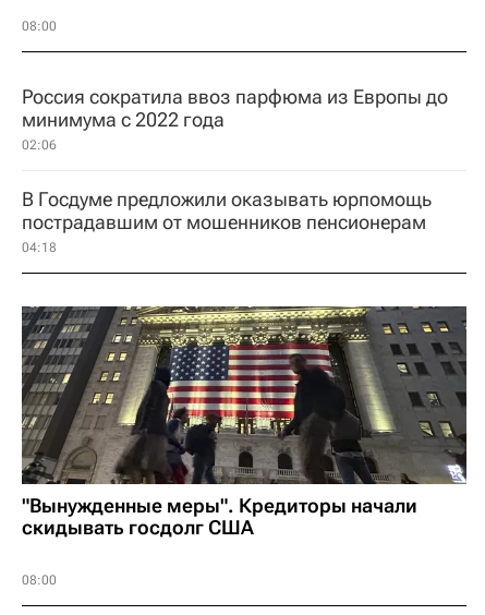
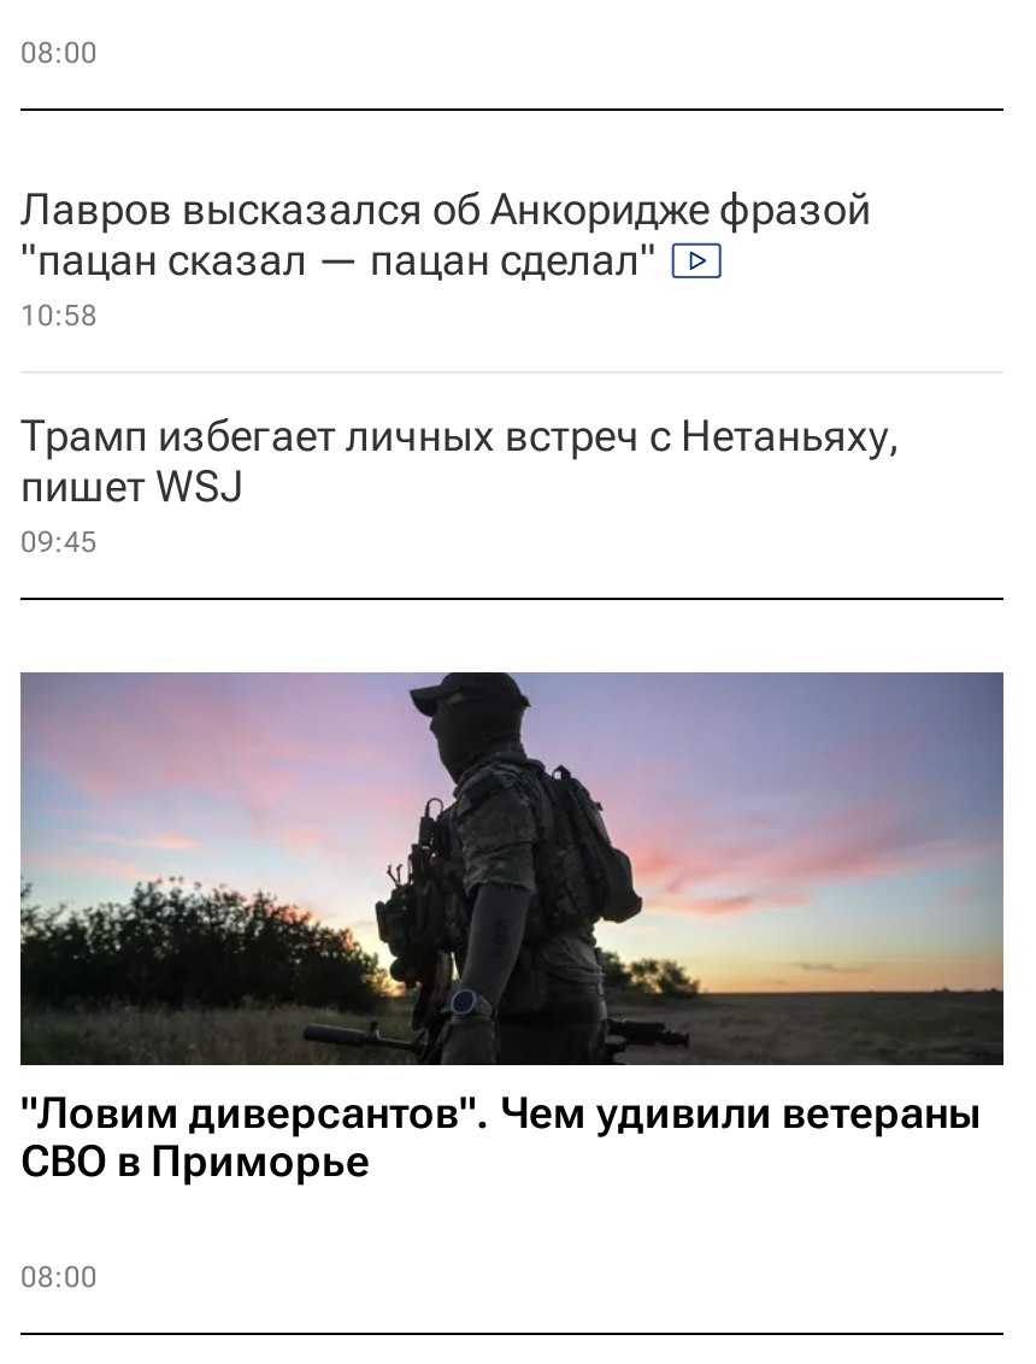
[22,85,448,153] Россия сократила ввоз парфюма из Европы до | минимума с 2022 года | 02:06 -> [20,183,871,333] Лавров высказался об Анкоридже фразой | "пацан сказал — пацан сделал" | 10:58
[22,188,432,255] В Госдуме предложили оказывать юрпомощь | пострадавшим от мошенников пенсионерам | 04:18 -> [20,410,900,559] Трамп избегает личных встреч с Нетаньяху, | пишет WSJ | 09:45
[21,305,468,539] [image] | "Вынужденные меры". Кредиторы начали | скидывать госдолг США -> [20,672,1006,1186] [image] | "Ловим диверсантов". Чем удивили ветераны | СВО в Приморье

